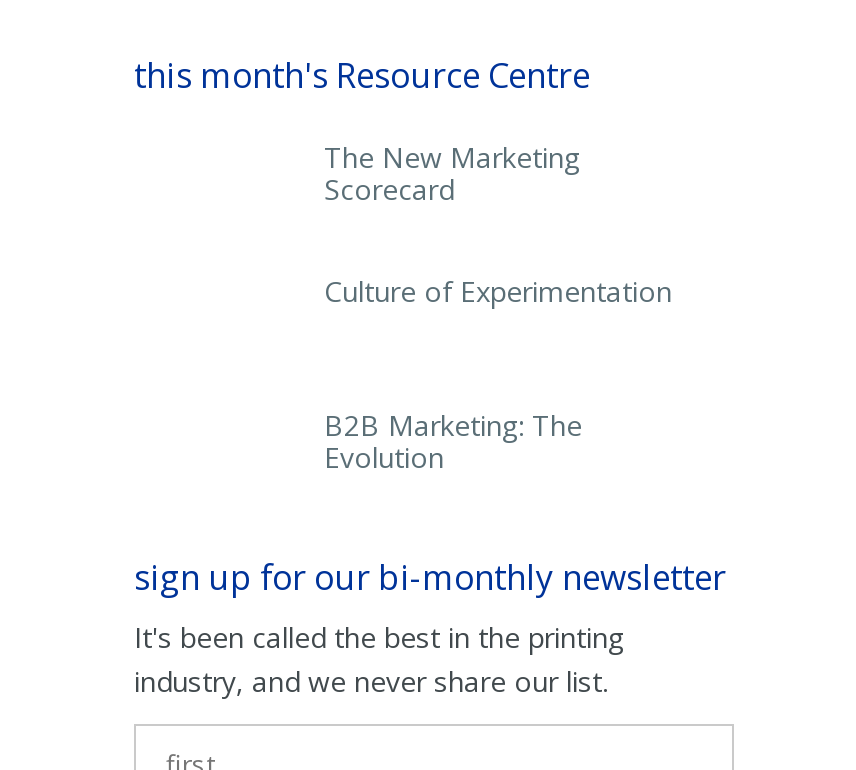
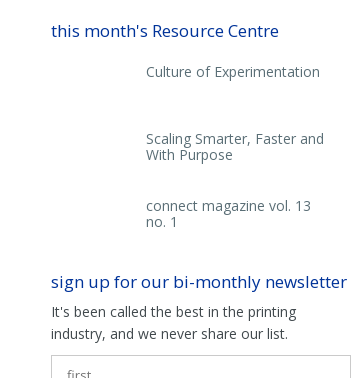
[324,138,580,208] The New Marketing | Scorecard -> none
moved [324,272,672,310] -> [146,62,320,81]: Culture of Experimentation
[324,406,582,476] B2B Marketing: The | Evolution -> [146,129,324,231] Scaling Smarter, Faster and | With Purpose | connect magazine vol. 13 | no. 1

